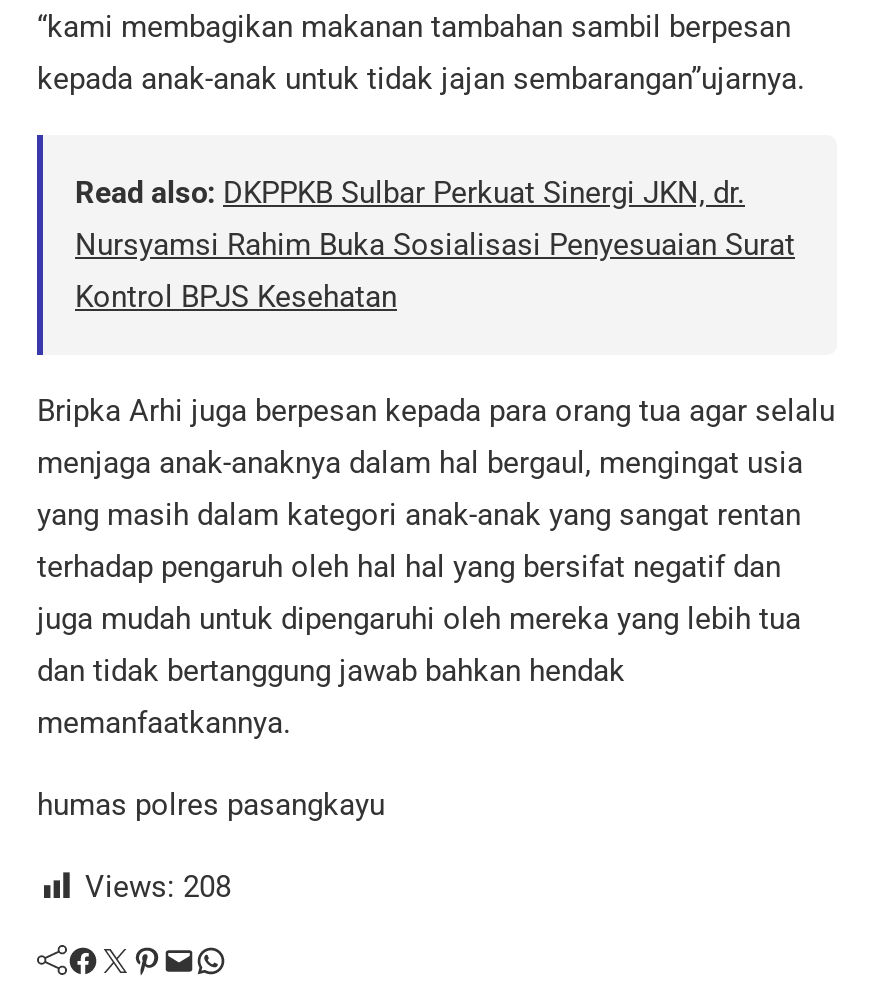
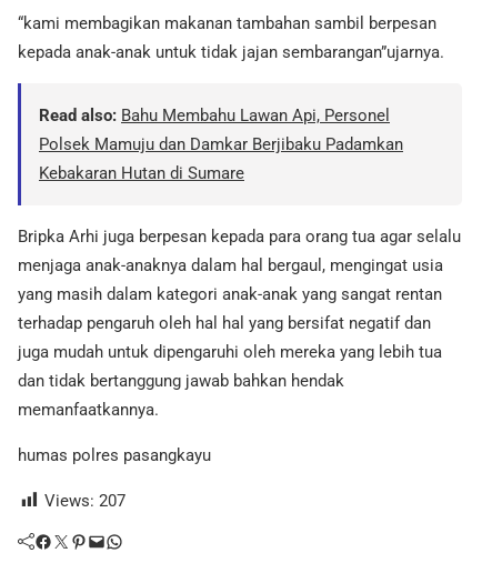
[75,175,795,315] Read also: DKPPKB Sulbar Perkuat Sinergi JKN, dr. | Nursyamsi Rahim Buka Sosialisasi Penyesuaian Surat | Kontrol BPJS Kesehatan -> [39,105,403,183] Read also: Bahu Membahu Lawan Api, Personel | Polsek Mamuju dan Damkar Berjibaku Padamkan | Kebakaran Hutan di Sumare
[85,869,231,905] Views: 208 -> [44,491,125,511] Views: 207

